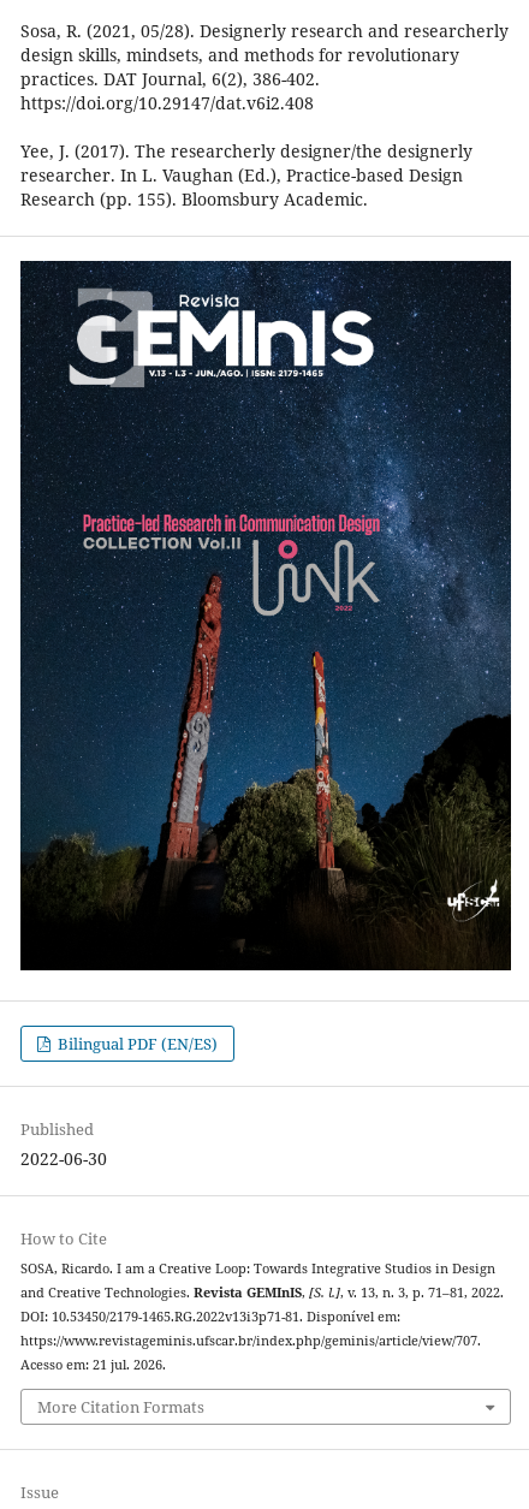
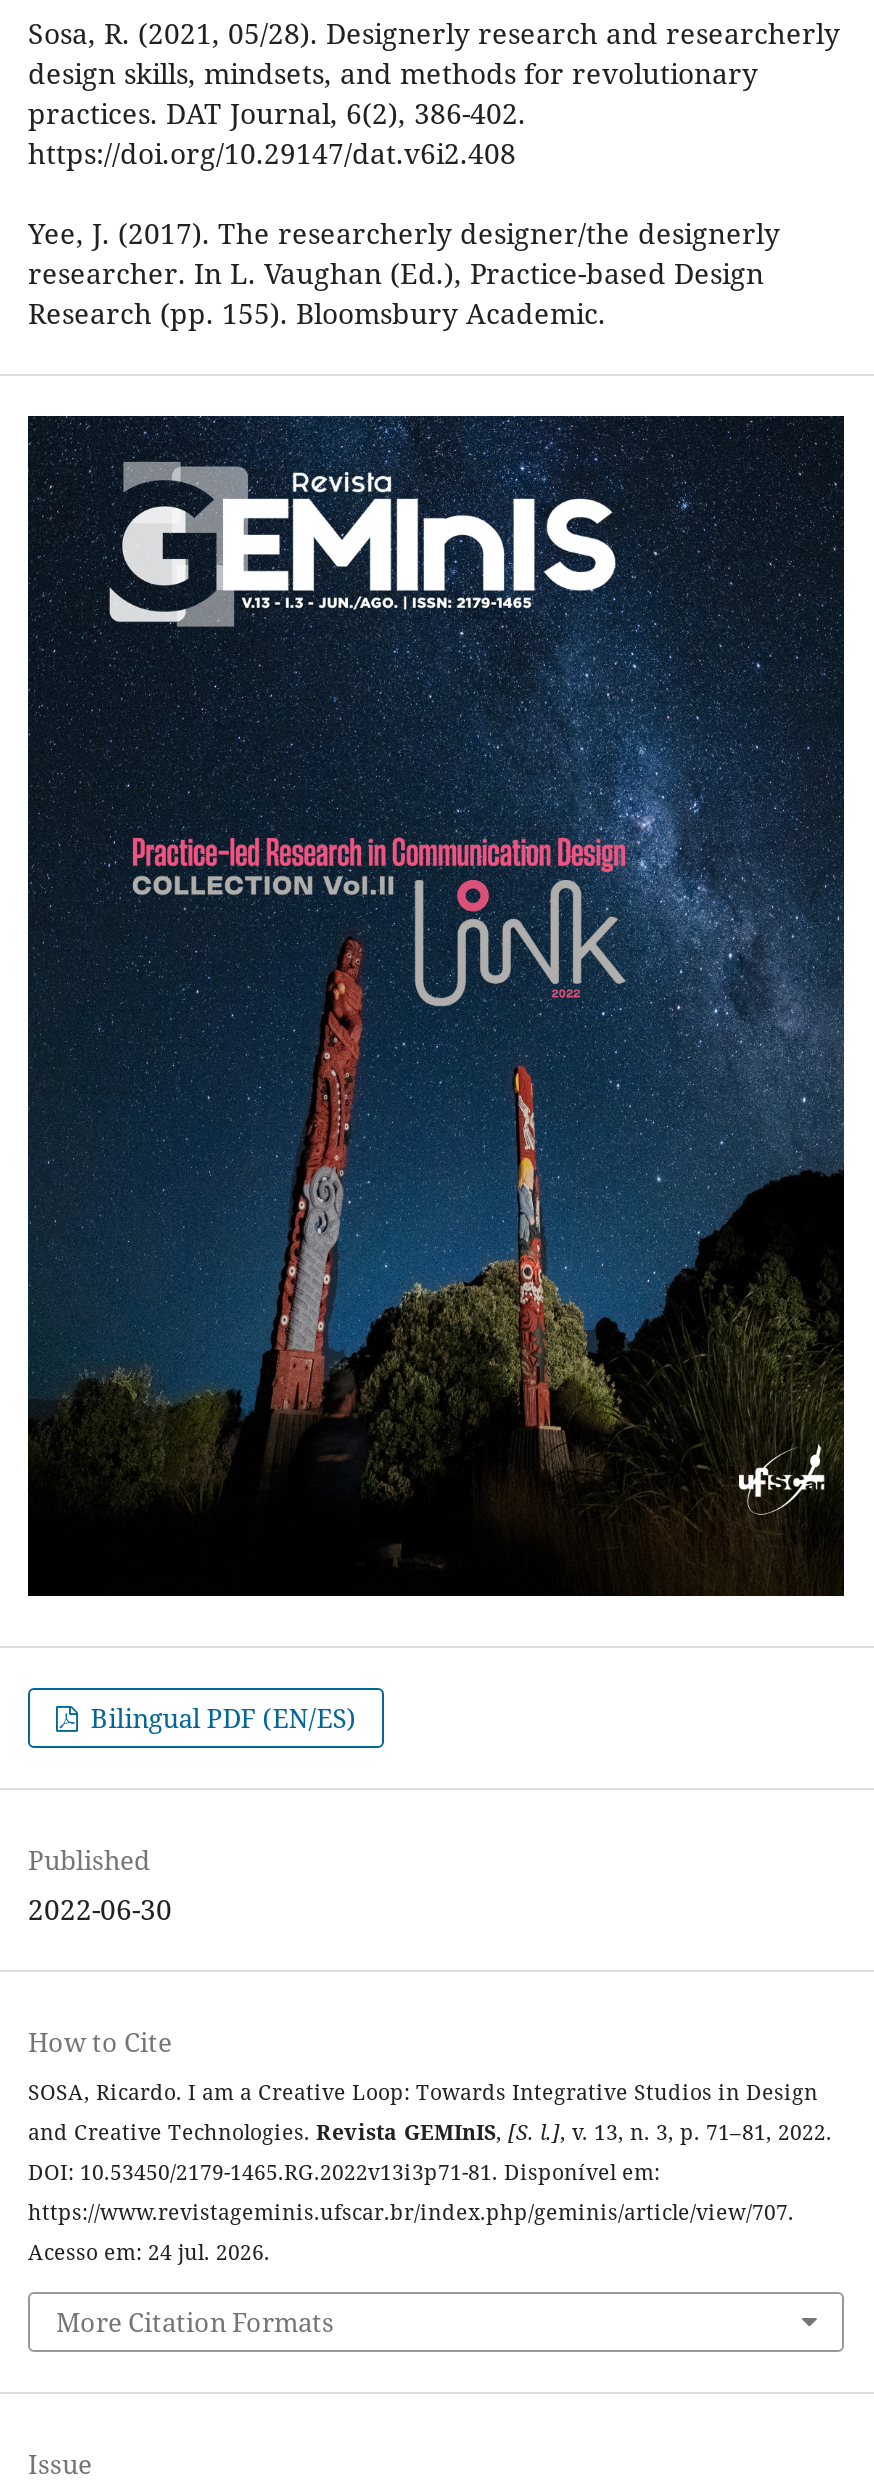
[20,1356,166,1373] Acesso em: 21 jul. 2026. -> [28,2237,270,2265] Acesso em: 24 jul. 2026.

